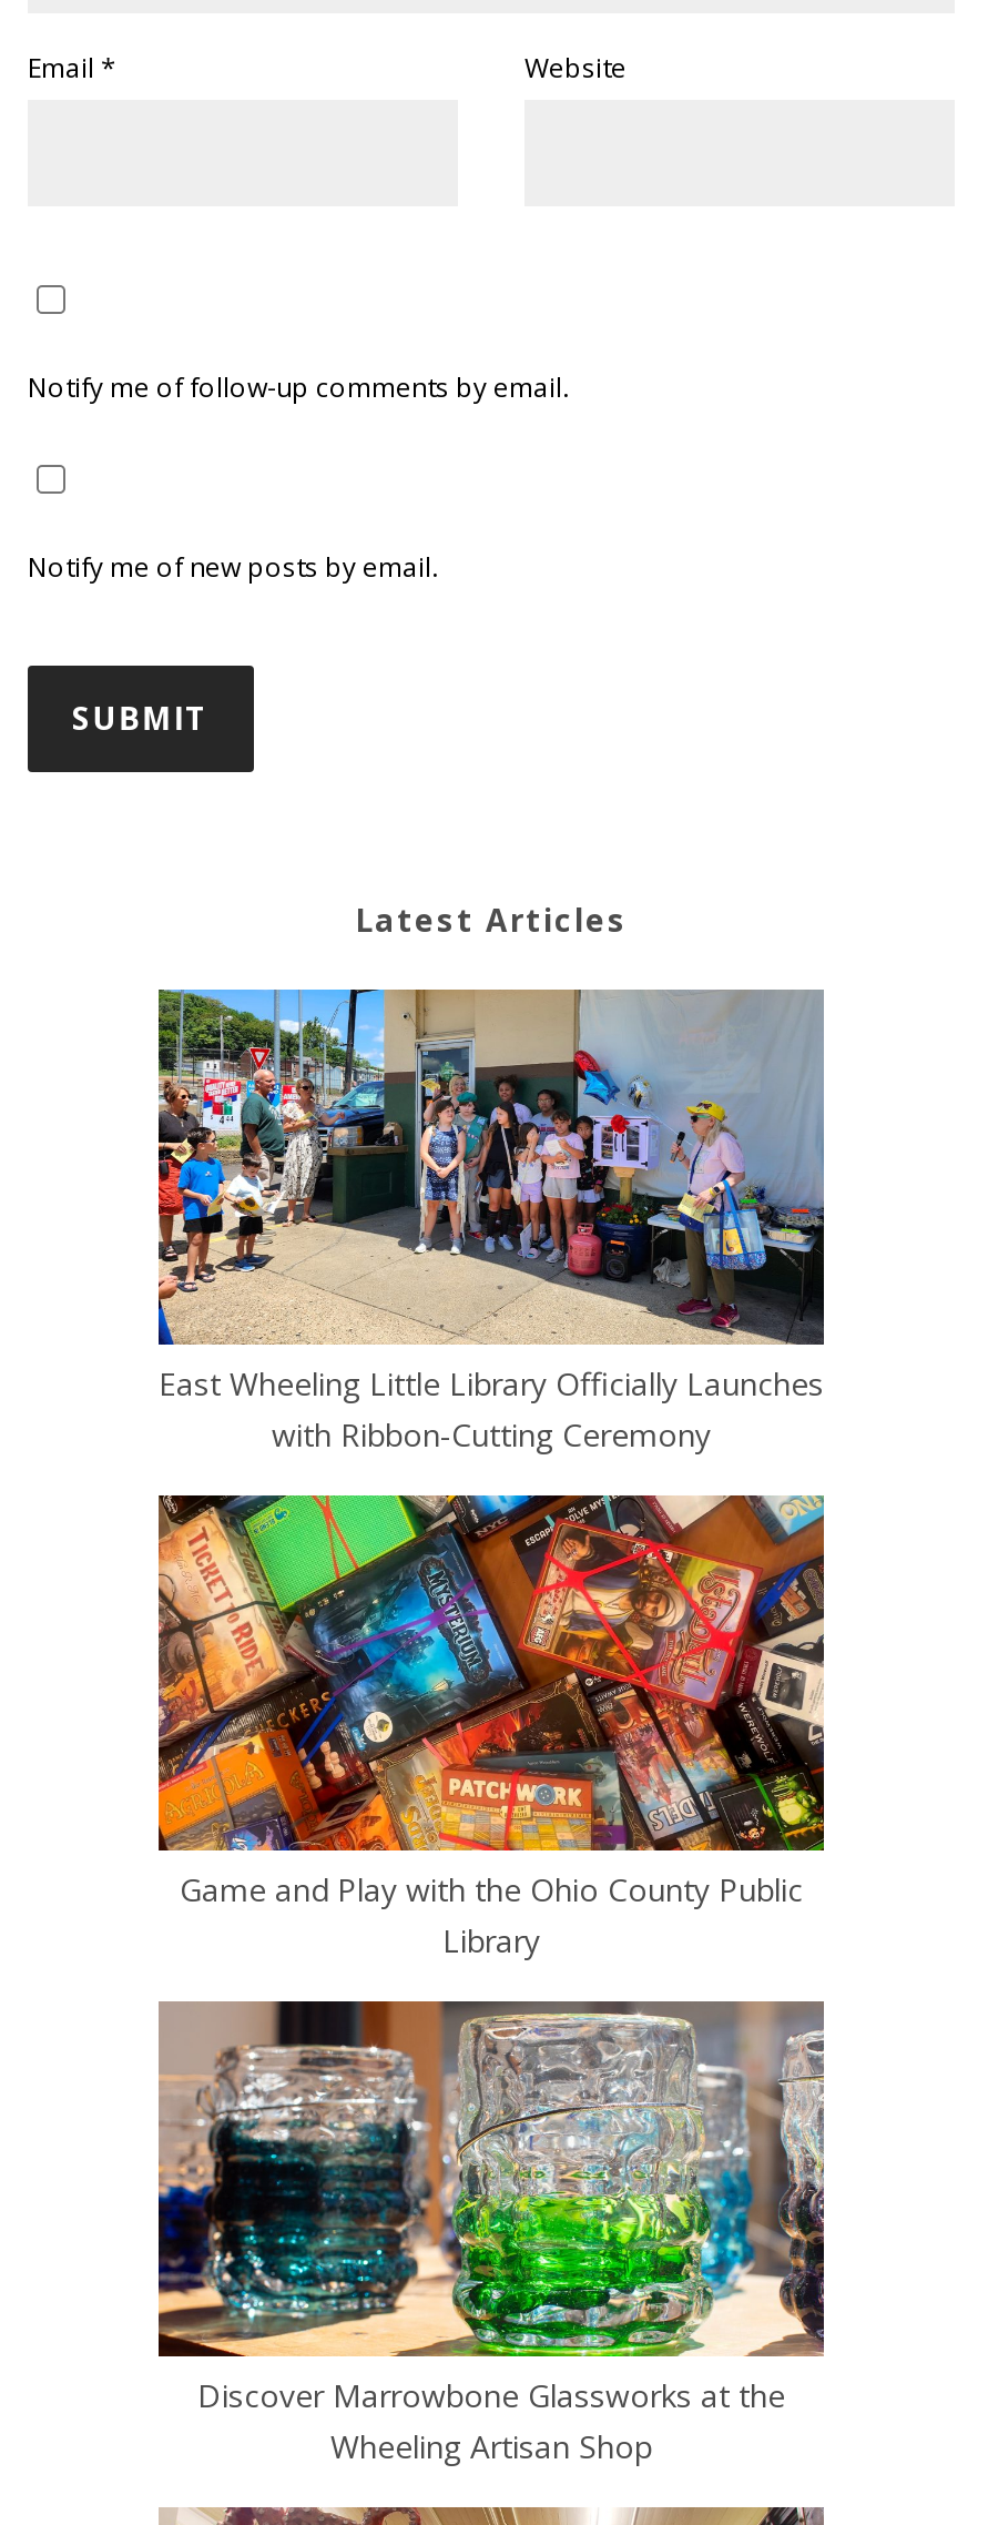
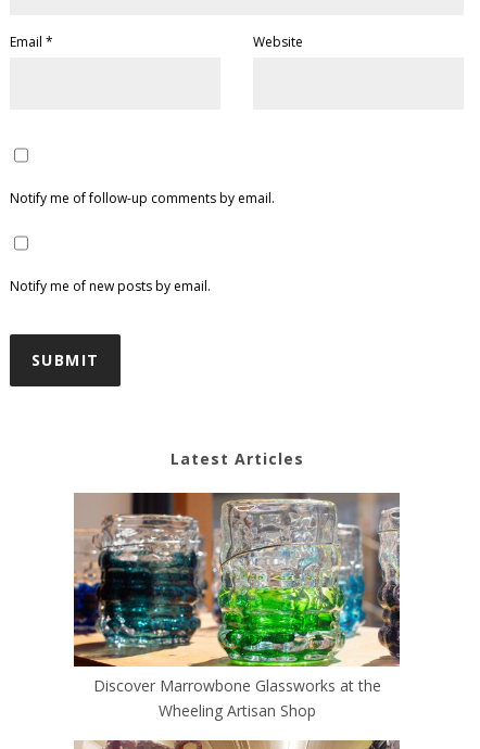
[156,987,826,1455] [image] | East Wheeling Little Library Officially Launches | with Ribbon-Cutting Ceremony -> none
[156,1493,826,1961] [image] | Game and Play with the Ohio County Public | Library -> none

